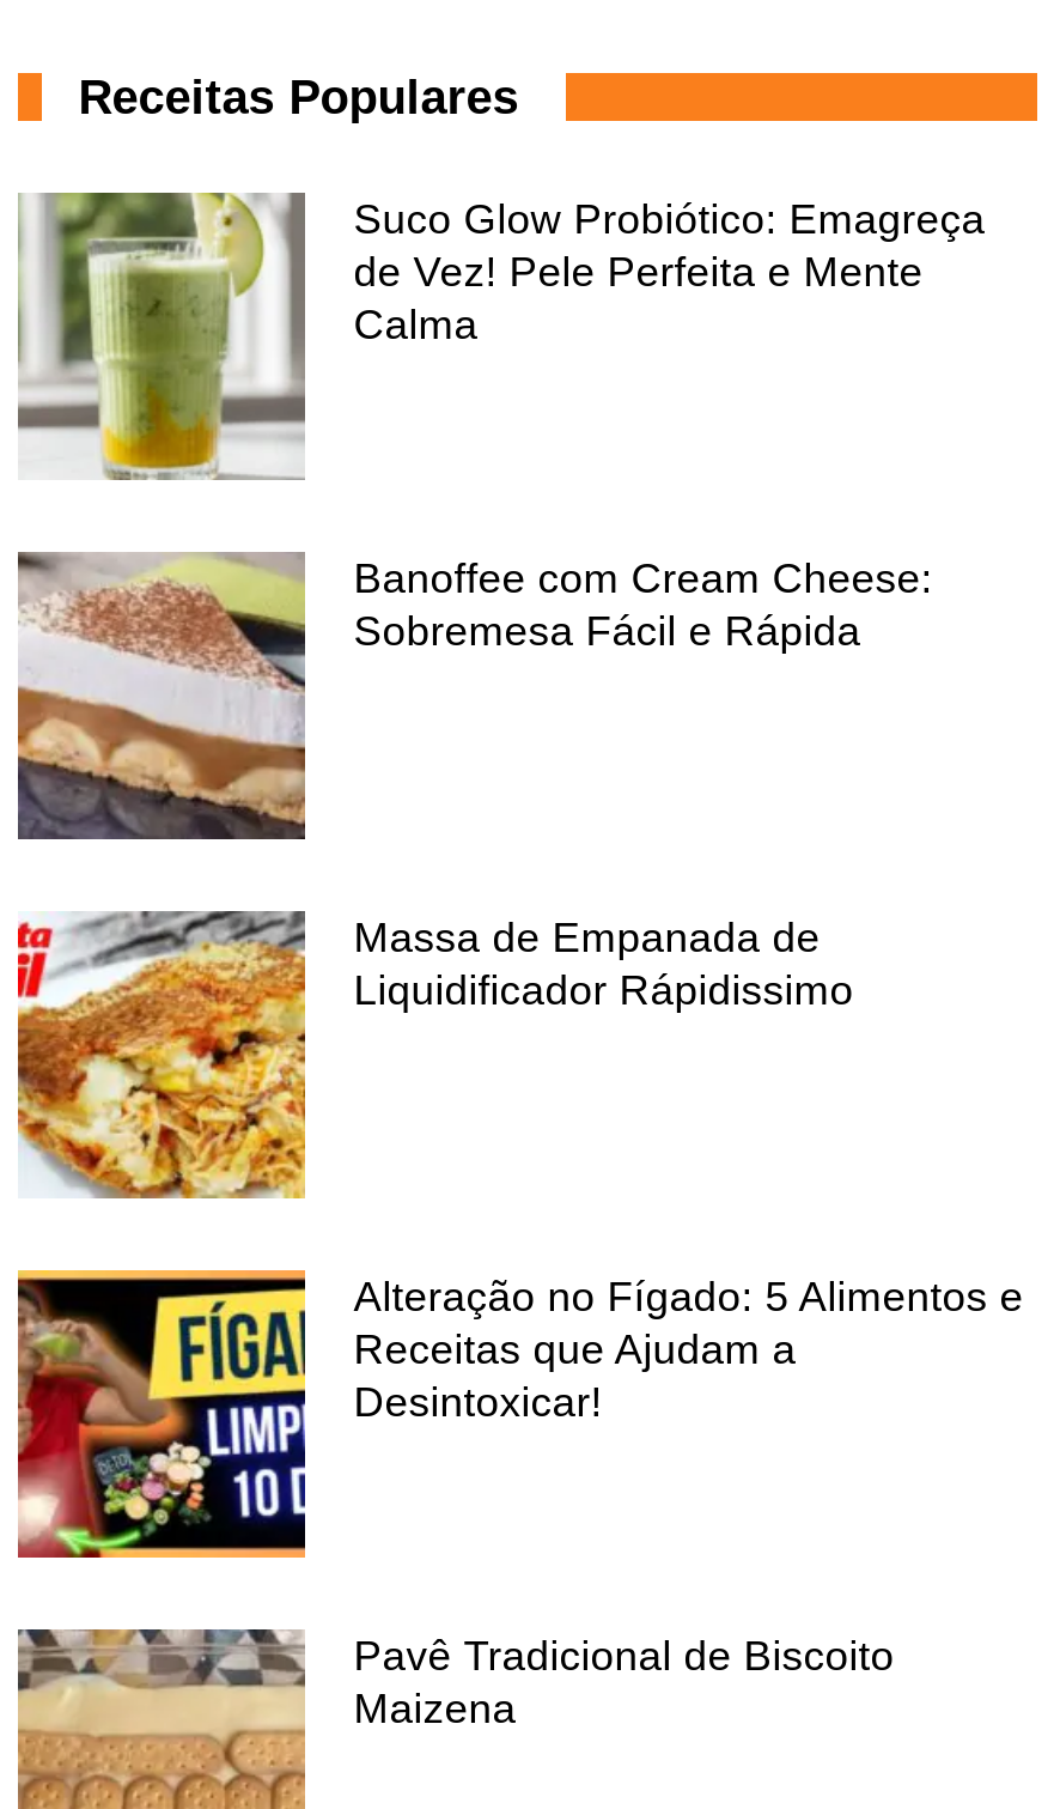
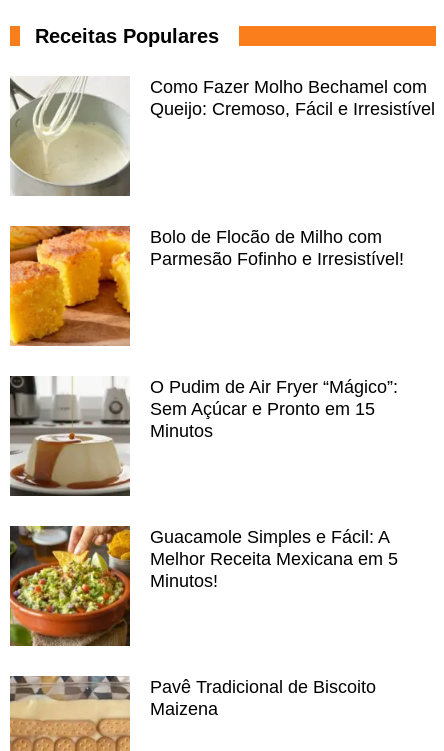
[18,190,985,478] [image] | Suco Glow Probiótico: Emagreça | de Vez! Pele Perfeita e Mente | Calma -> [10,76,435,196] [image] | Como Fazer Molho Bechamel com | Queijo: Cremoso, Fácil e Irresistível
[16,552,932,842] [image] | Banoffee com Cream Cheese: | Sobremesa Fácil e Rápida -> [9,225,404,347] [image] | Bolo de Flocão de Milho com | Parmesão Fofinho e Irresistível!
[16,909,853,1201] [image] | Massa de Empanada de | Liquidificador Rápidissimo -> [9,375,398,497] [image] | O Pudim de Air Fryer “Mágico”: | Sem Açúcar e Pronto em 15 | Minutos
[16,1268,1023,1560] [image] | Alteração no Fígado: 5 Alimentos e | Receitas que Ajudam a | Desintoxicar! -> [9,525,398,647] [image] | Guacamole Simples e Fácil: A | Melhor Receita Mexicana em 5 | Minutos!

